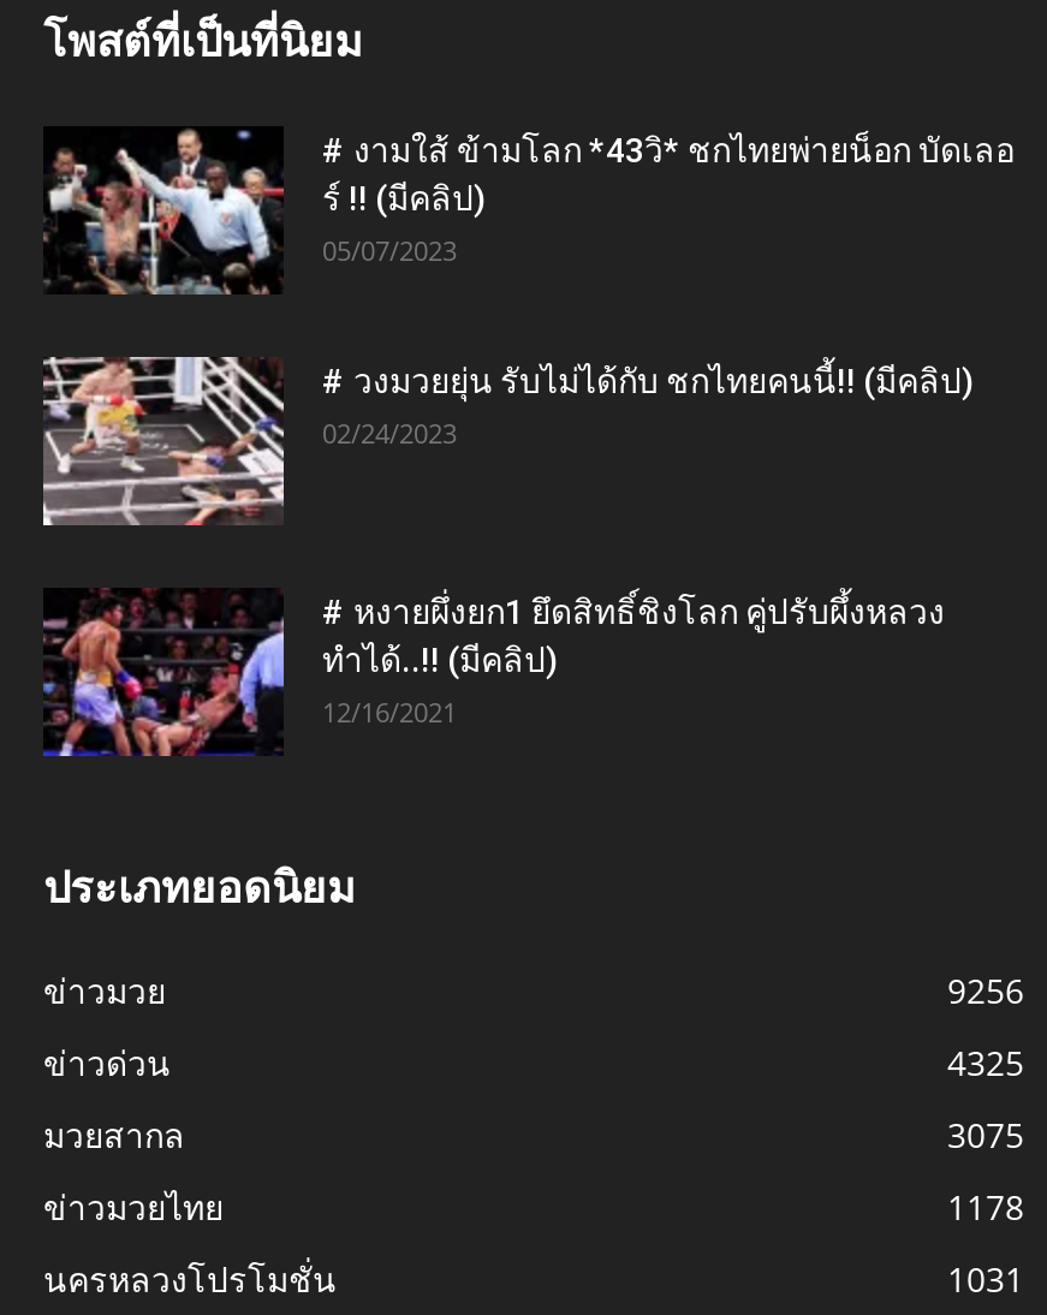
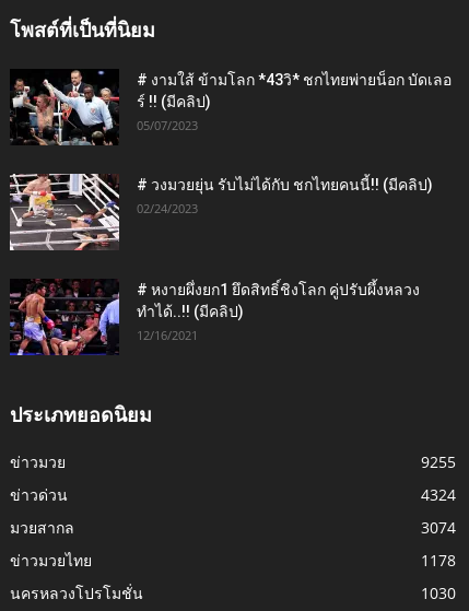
[947,968,1024,1013] 9256 -> [421,451,456,472] 9255
[947,1040,1024,1085] 4325 -> [421,484,456,505] 4324
[947,1112,1024,1158] 3075 -> [421,517,456,538] 3074
[947,1256,1024,1302] 1031 -> [421,583,456,603] 1030

